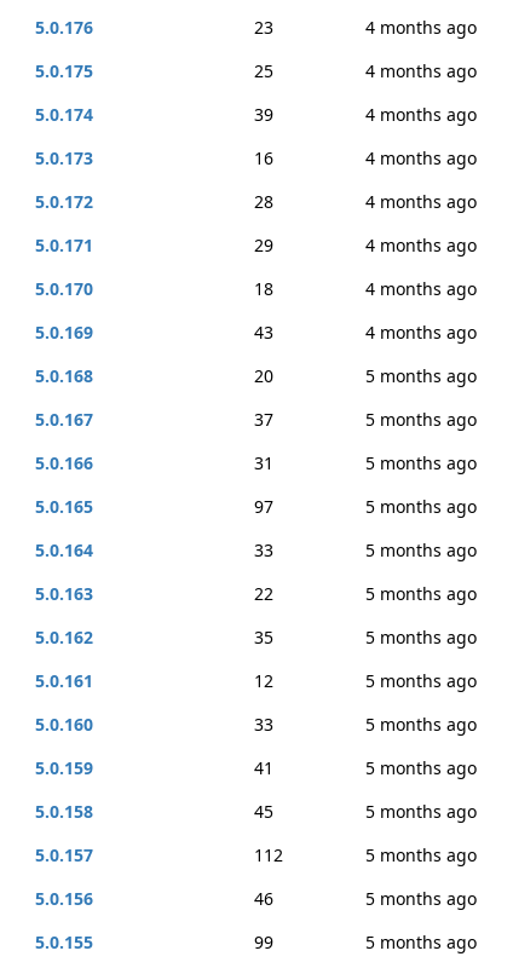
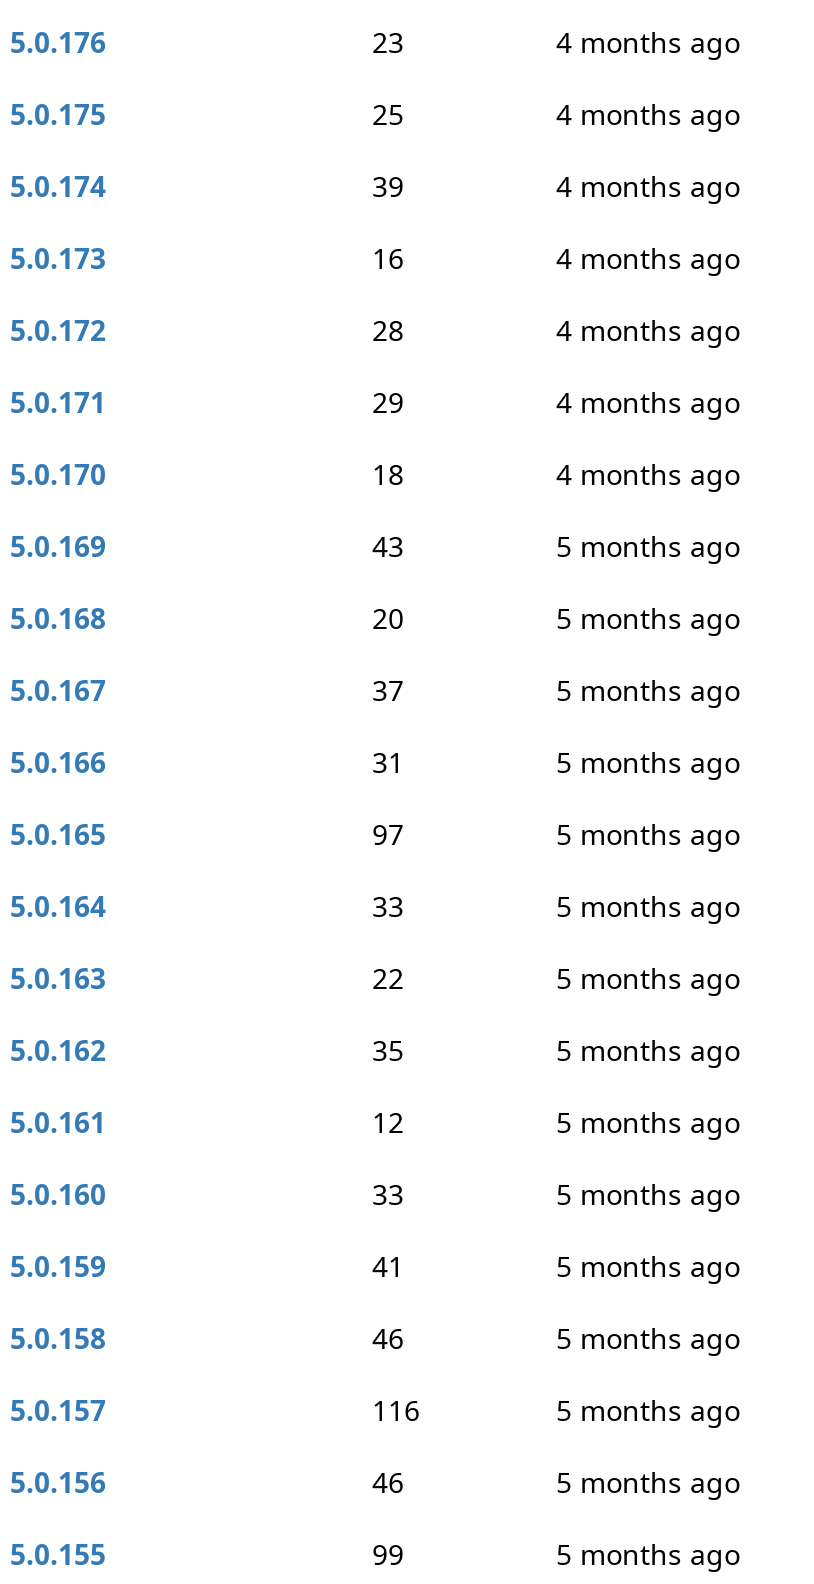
[365,321,477,344] 4 months ago -> [556,527,740,565] 5 months ago
[254,800,273,823] 45 -> [372,1319,404,1357] 46
[254,843,283,866] 112 -> [372,1391,420,1429] 116

